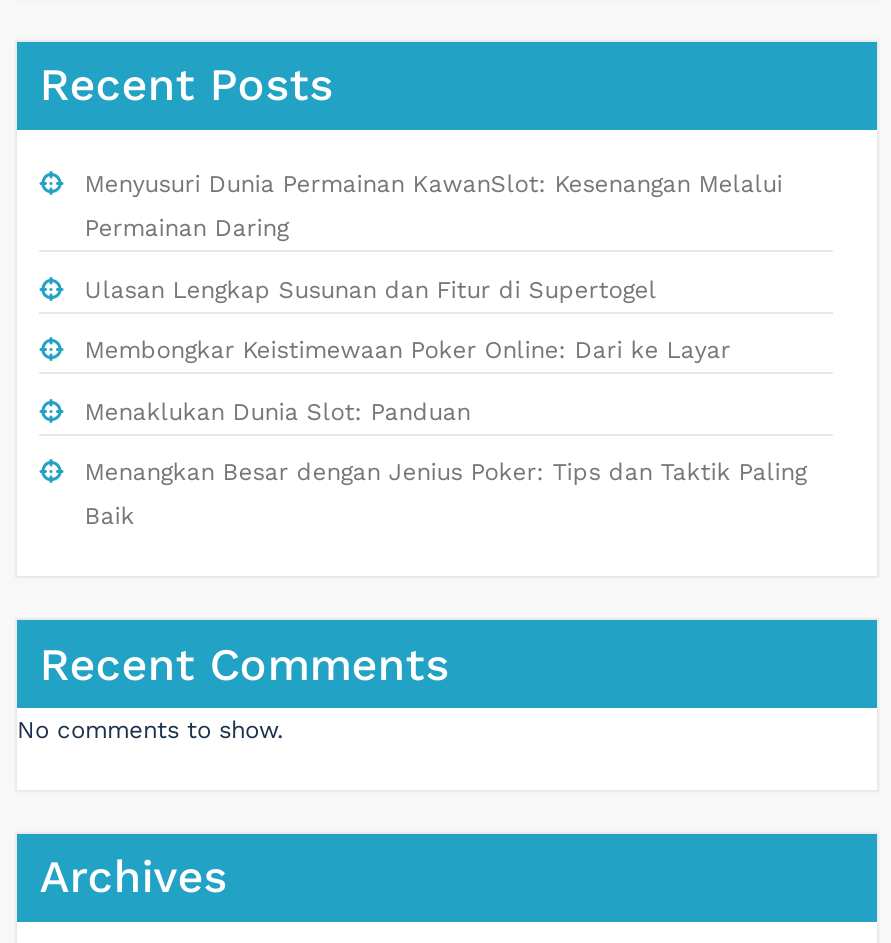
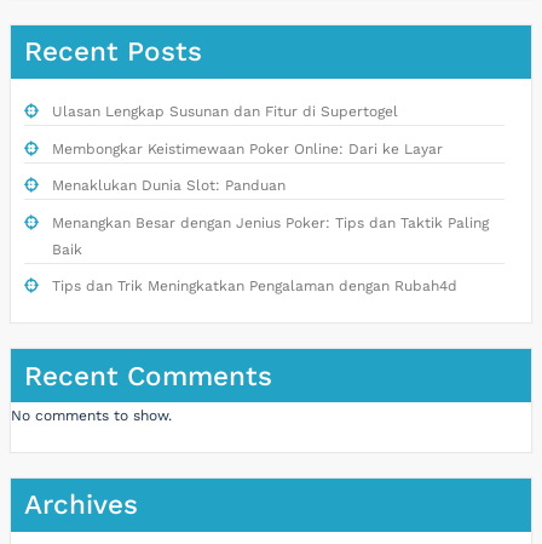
[85,170,783,242] Menyusuri Dunia Permainan KawanSlot: Kesenangan Melalui | Permainan Daring -> none
moved [85,275,807,530] -> [52,103,489,258]: Ulasan Lengkap Susunan dan Fitur di Supertogel | Membongkar Keistimewaan Poker Online: Dari ke Layar | Menaklukan Dunia Slot: Panduan | Menangkan Besar dengan Jenius Poker: Tips dan Taktik Paling | Baik
none -> [52,278,457,295] Tips dan Trik Meningkatkan Pengalaman dengan Rubah4d

